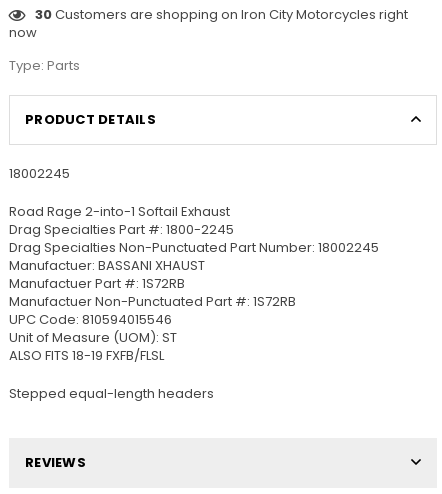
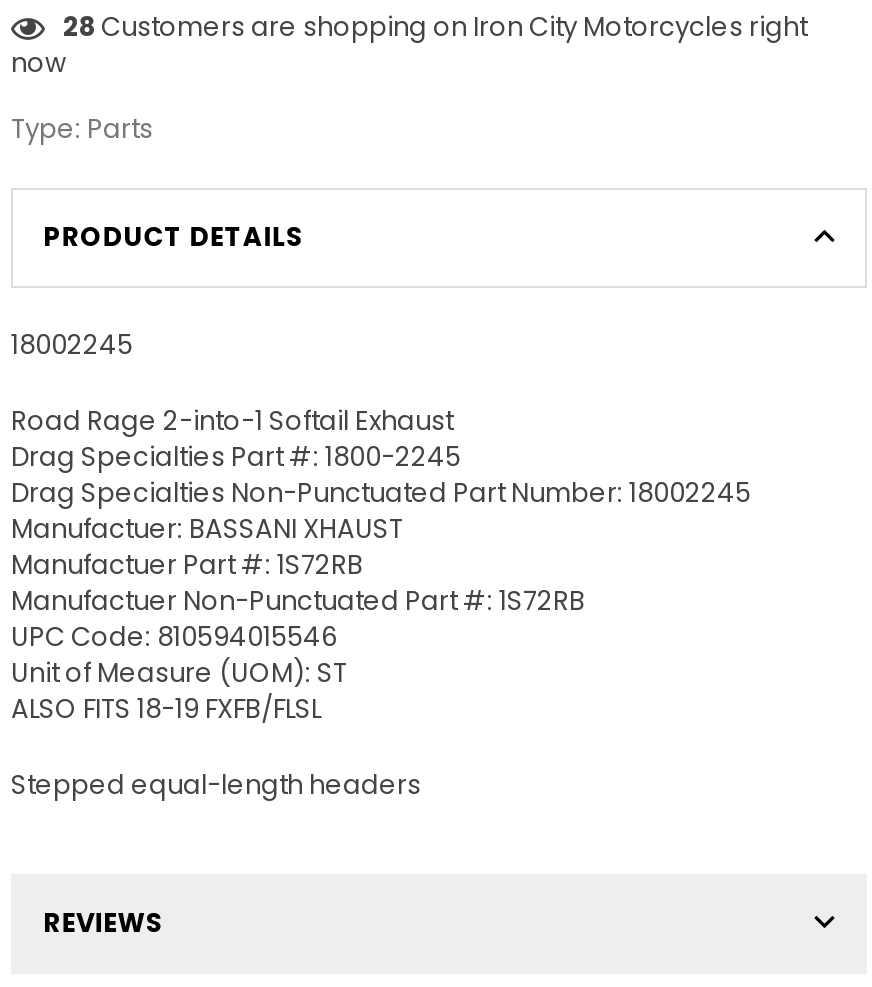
[35,5,408,24] 30 Customers are shopping on Iron City Motorcycles right -> [63,9,807,47] 28 Customers are shopping on Iron City Motorcycles right

